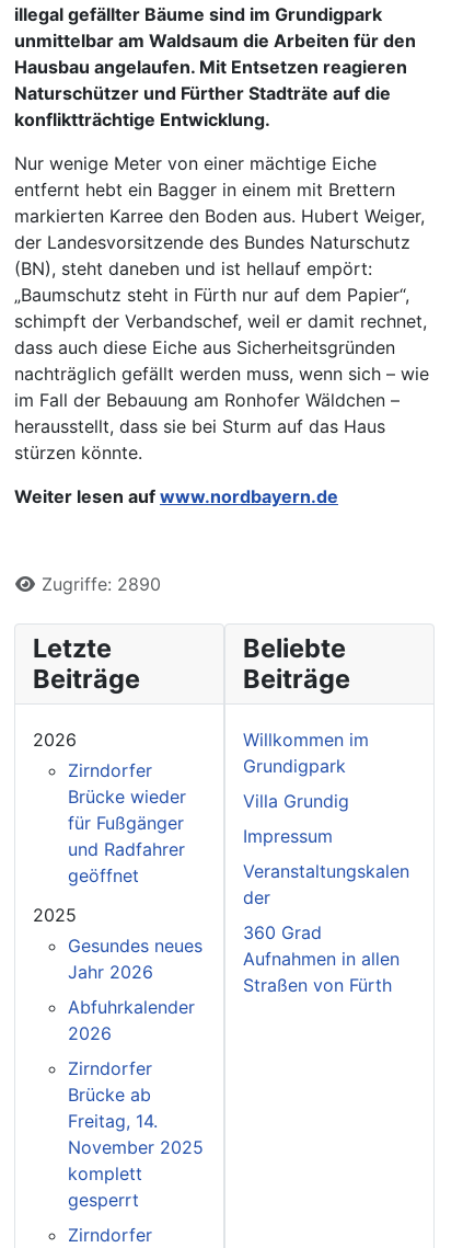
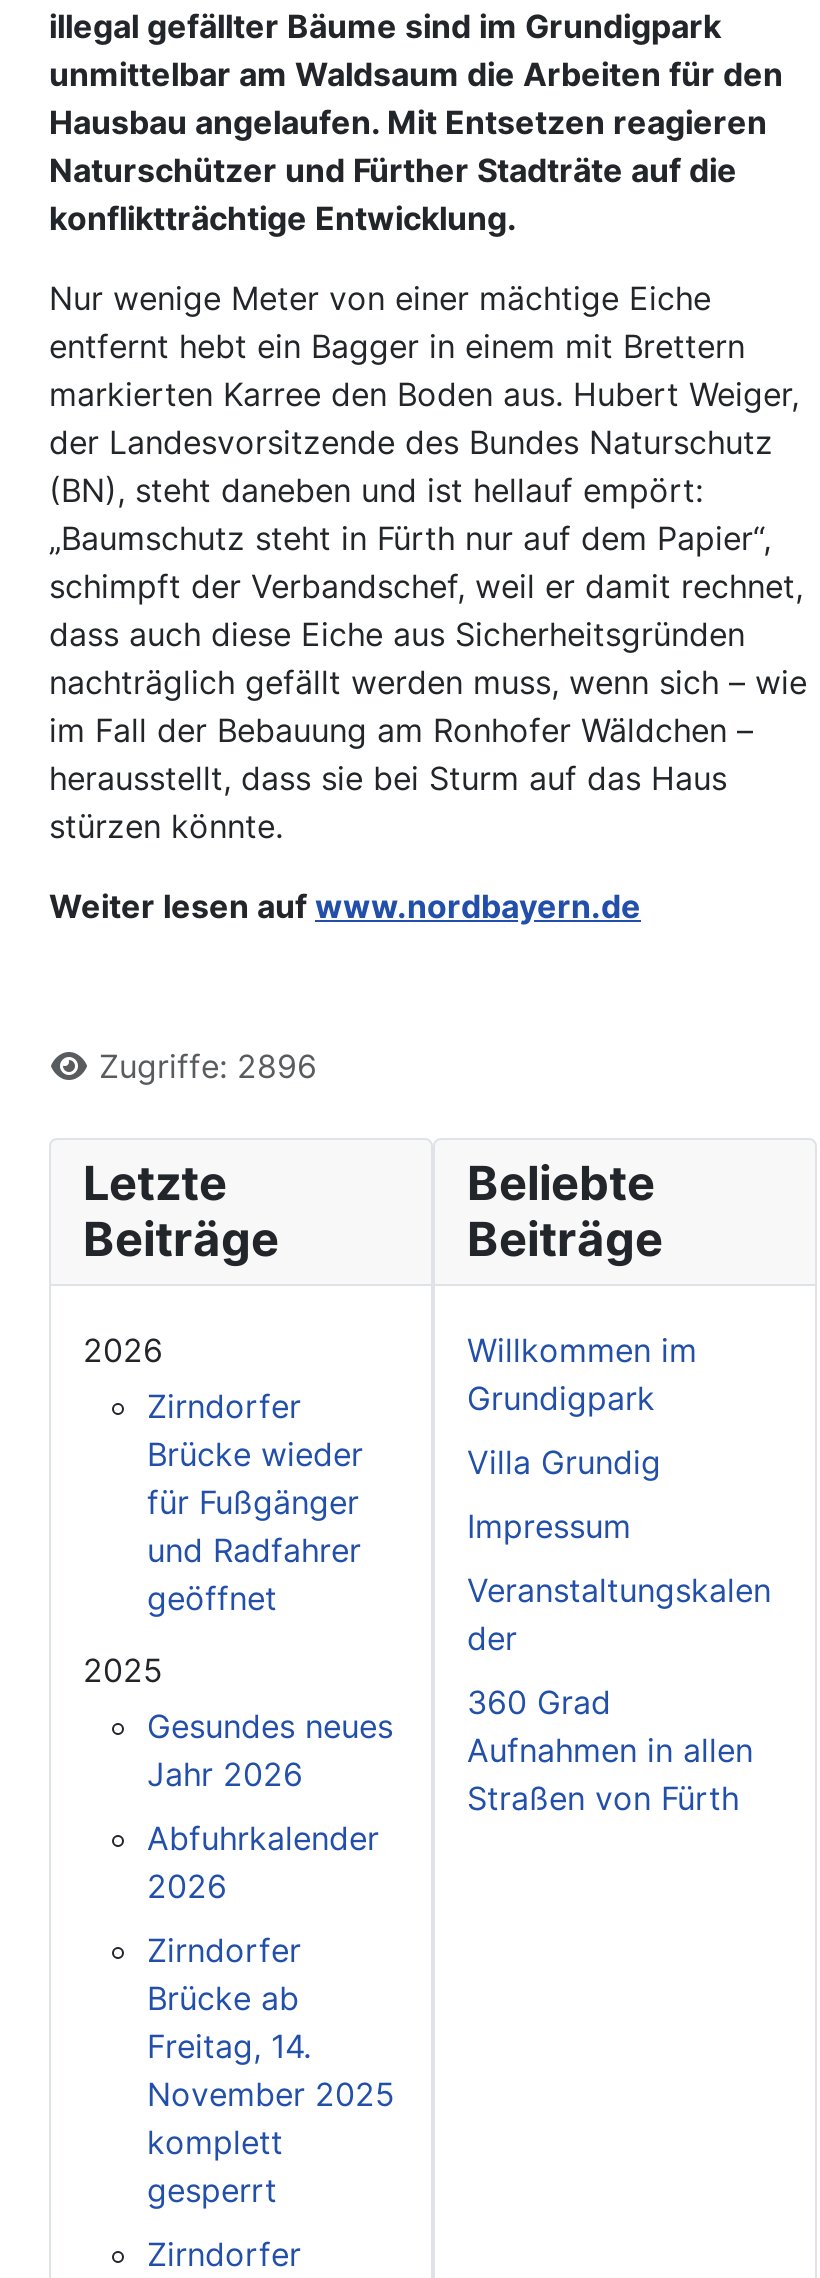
[42,573,161,595] Zugriffe: 2890 -> [99,1046,317,1086] Zugriffe: 2896

